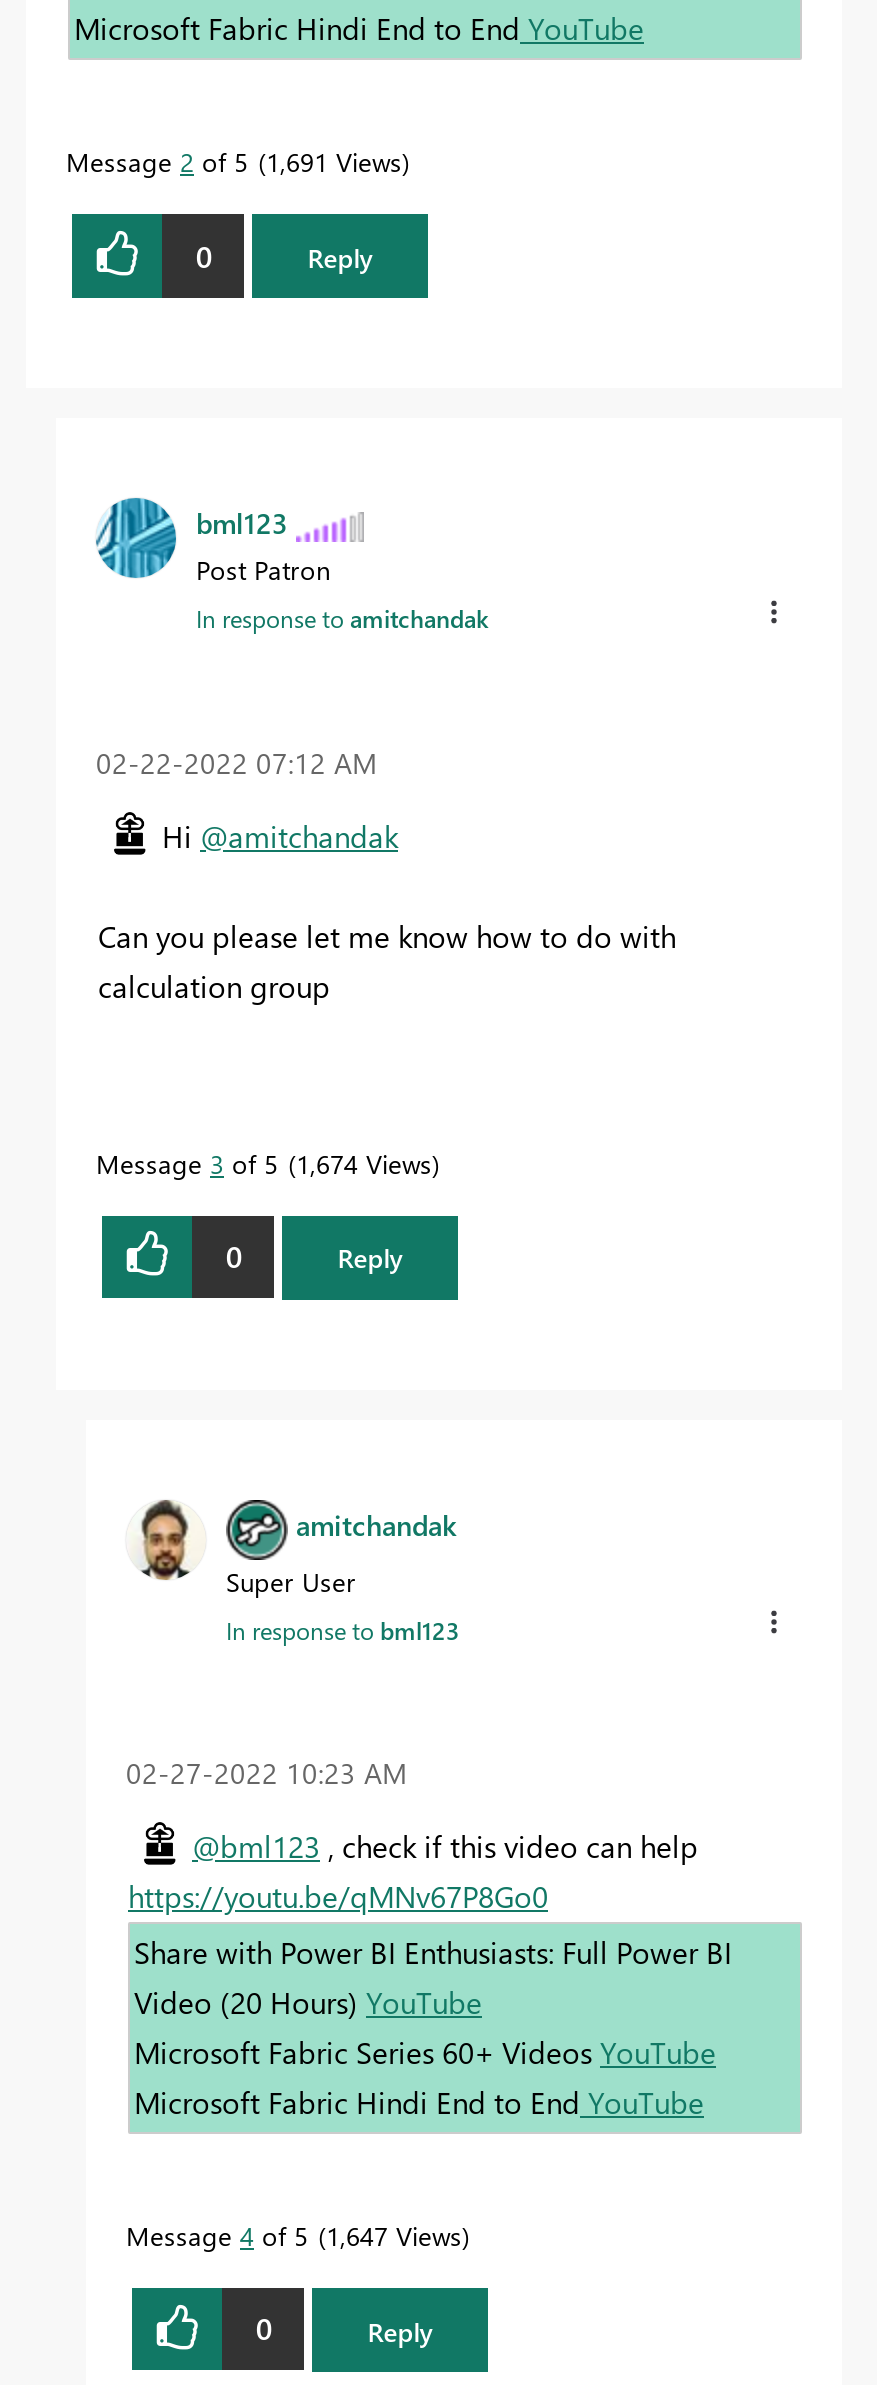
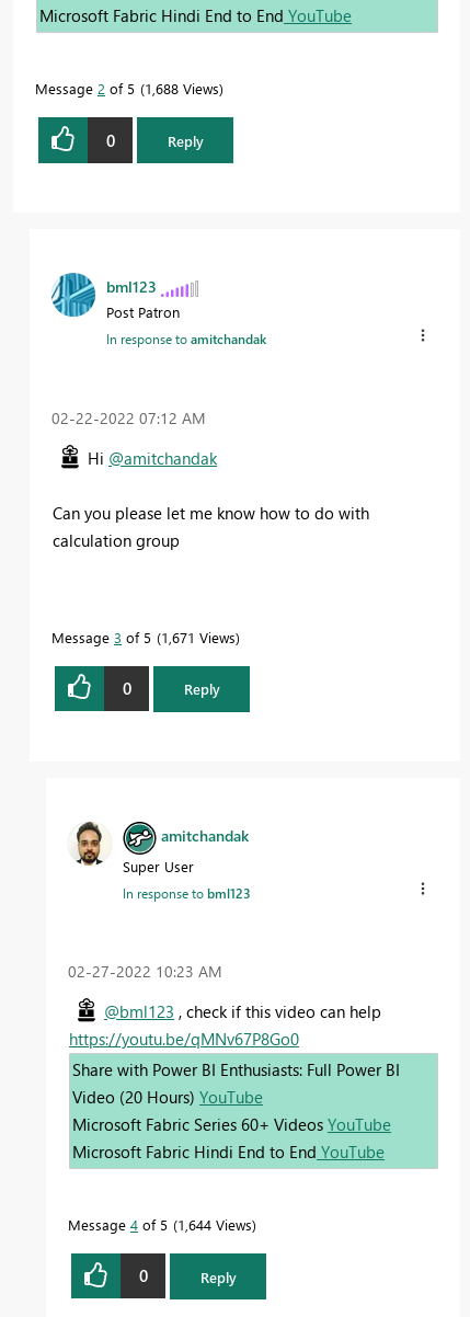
[66,144,402,178] Message 2 of 5 1,691 Views -> [35,79,219,98] Message 2 of 5 1,688 Views
[96,1145,432,1179] Message 3 of 5 1,674 Views -> [51,627,236,646] Message 3 of 5 1,671 Views
[126,2218,462,2252] Message 4 of 5 1,647 Views -> [68,1215,252,1234] Message 4 of 5 1,644 Views

